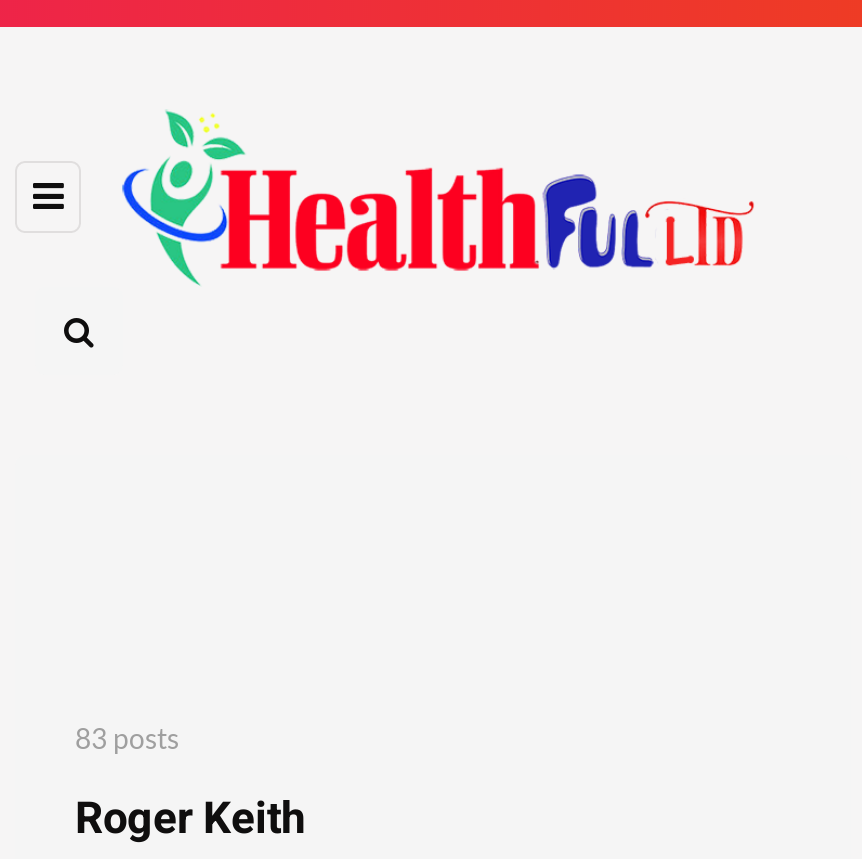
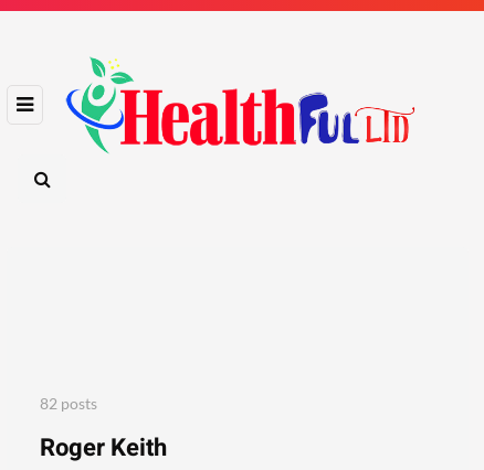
[75,721,179,755] 83 posts -> [40,394,97,413] 82 posts

